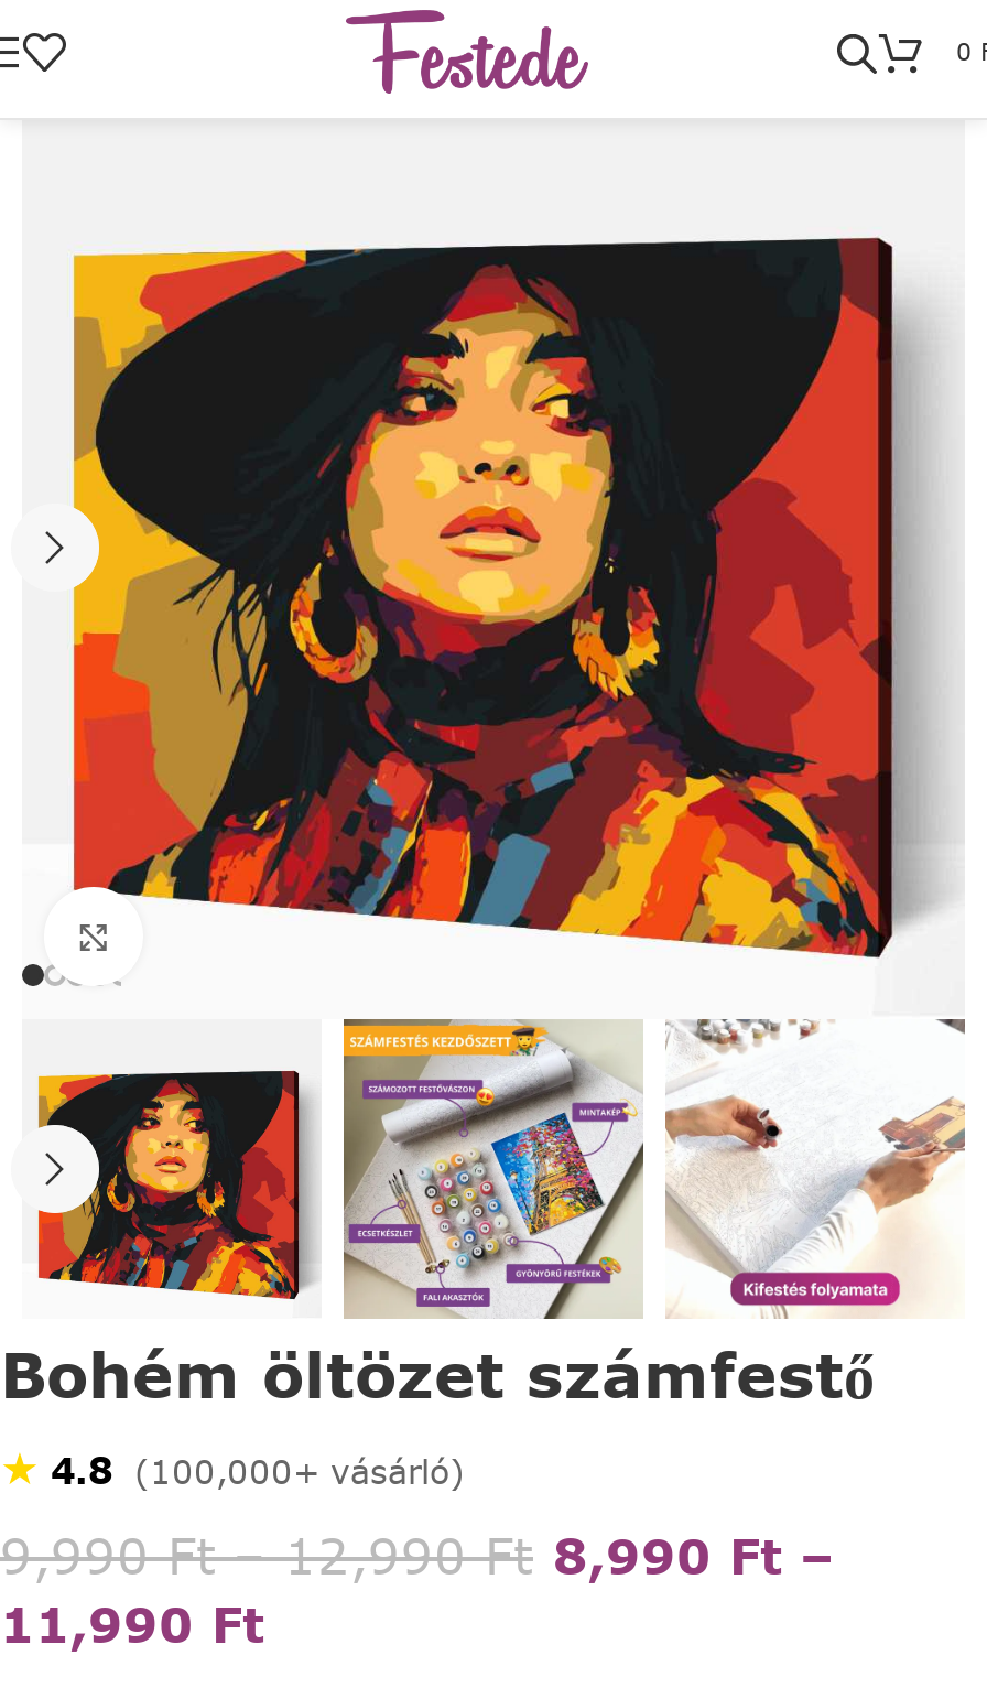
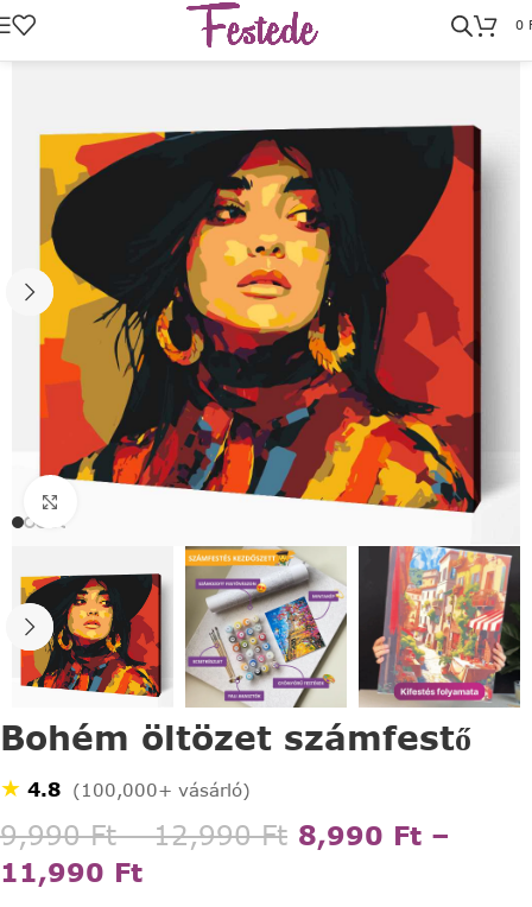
[663,1019,965,1317] [image] -> [357,545,521,709] [image]

